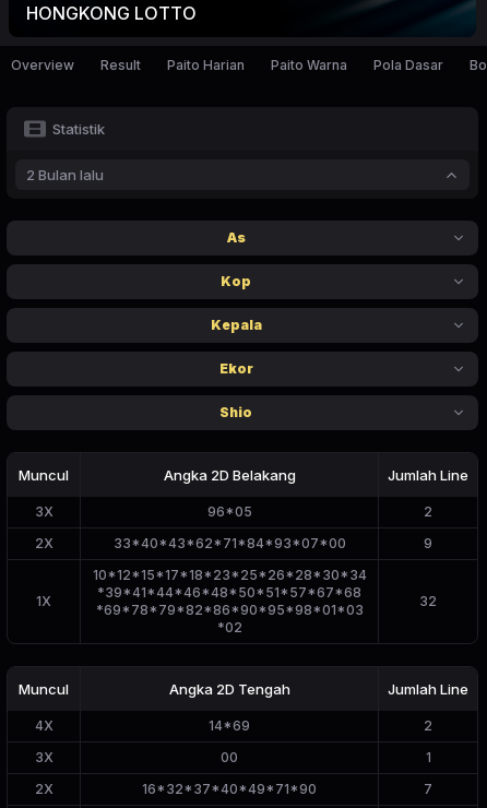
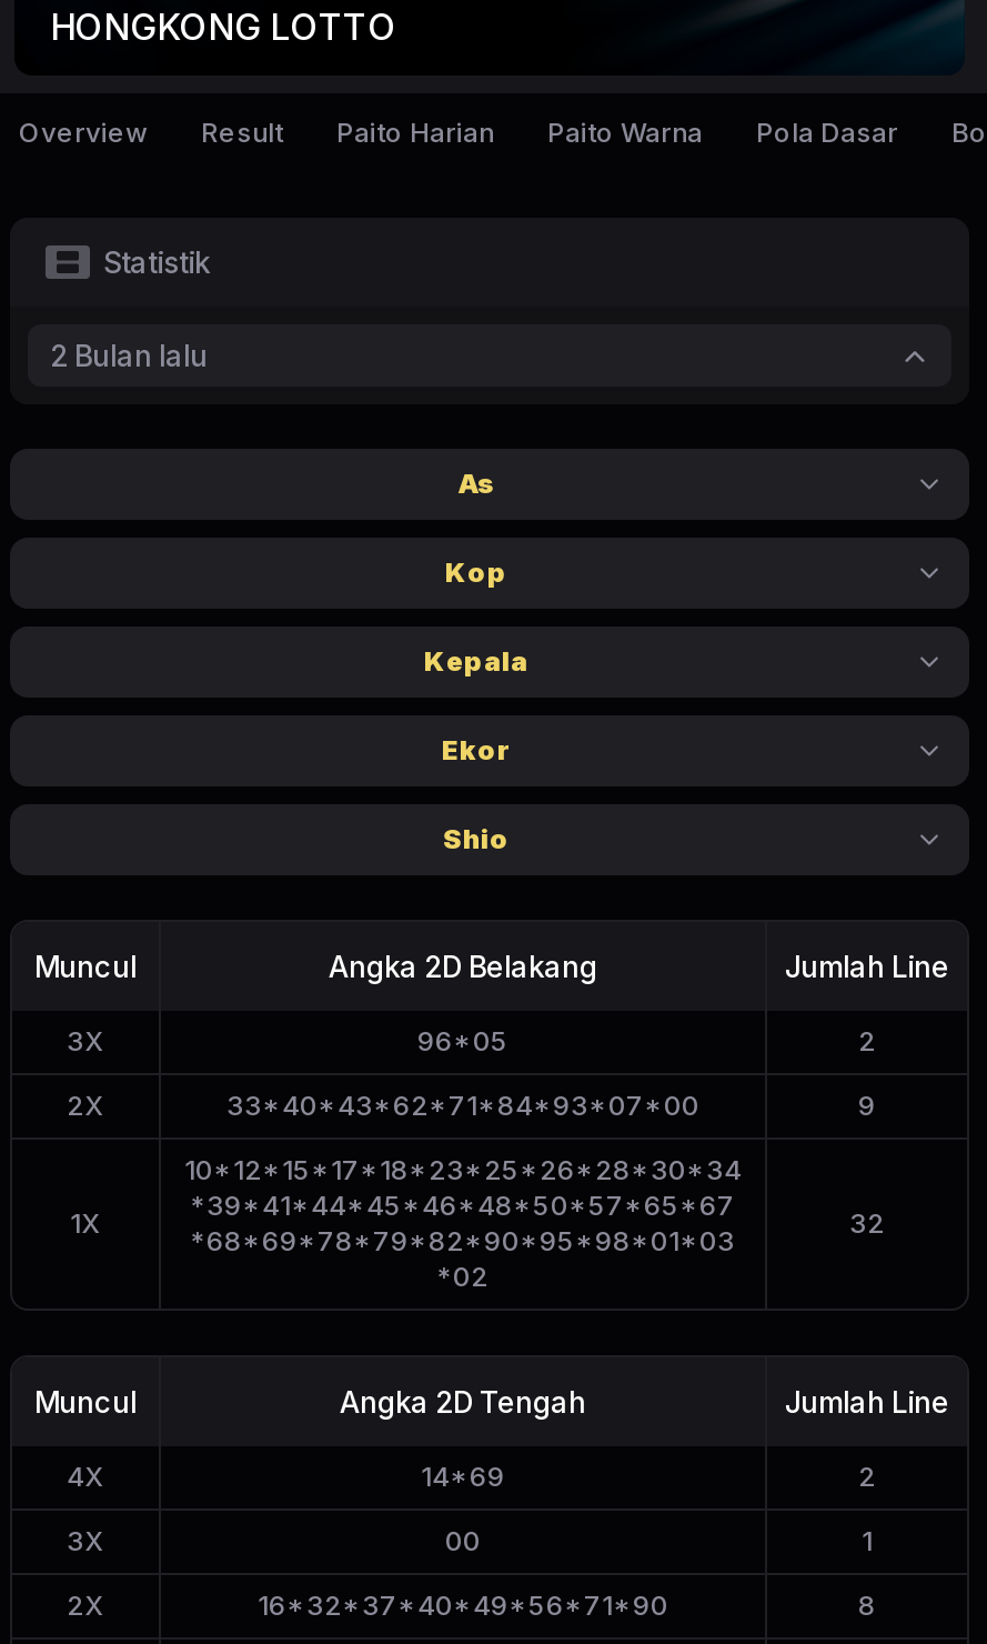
[97,584,361,601] *39*41*44*46*48*50*51*57*67*68 -> [191,1189,735,1222] *39*41*44*45*46*48*50*57*65*67
[96,602,363,618] *69*78*79*82*86*90*95*98*01*03 -> [191,1224,735,1257] *68*69*78*79*82*90*95*98*01*03
[142,781,317,797] 16*32*37*40*49*71*90 -> [258,1588,668,1622] 16*32*37*40*49*56*71*90
[424,781,432,797] 7 -> [858,1588,876,1622] 8

